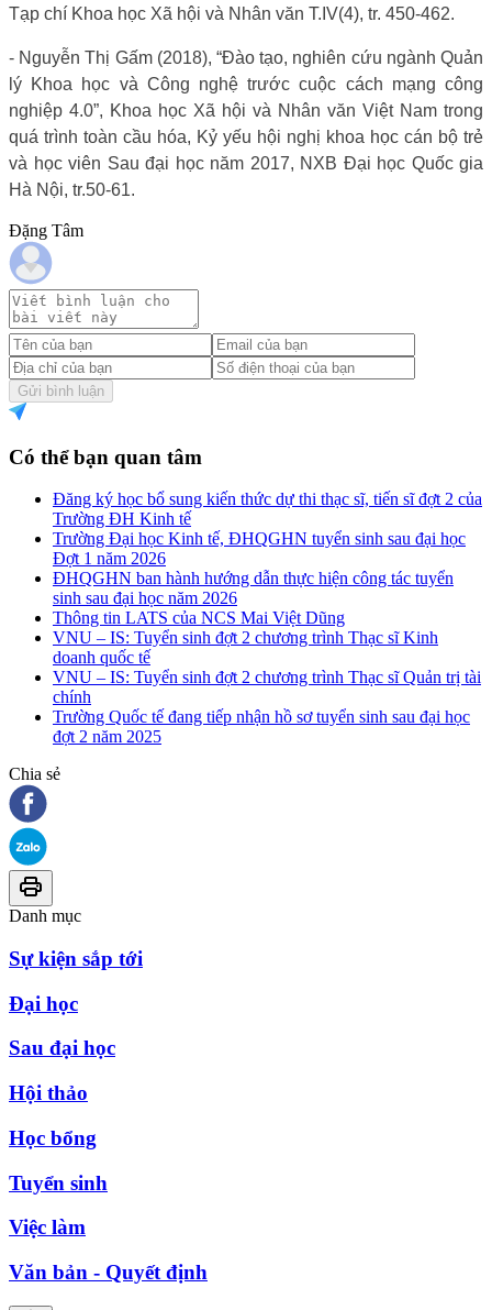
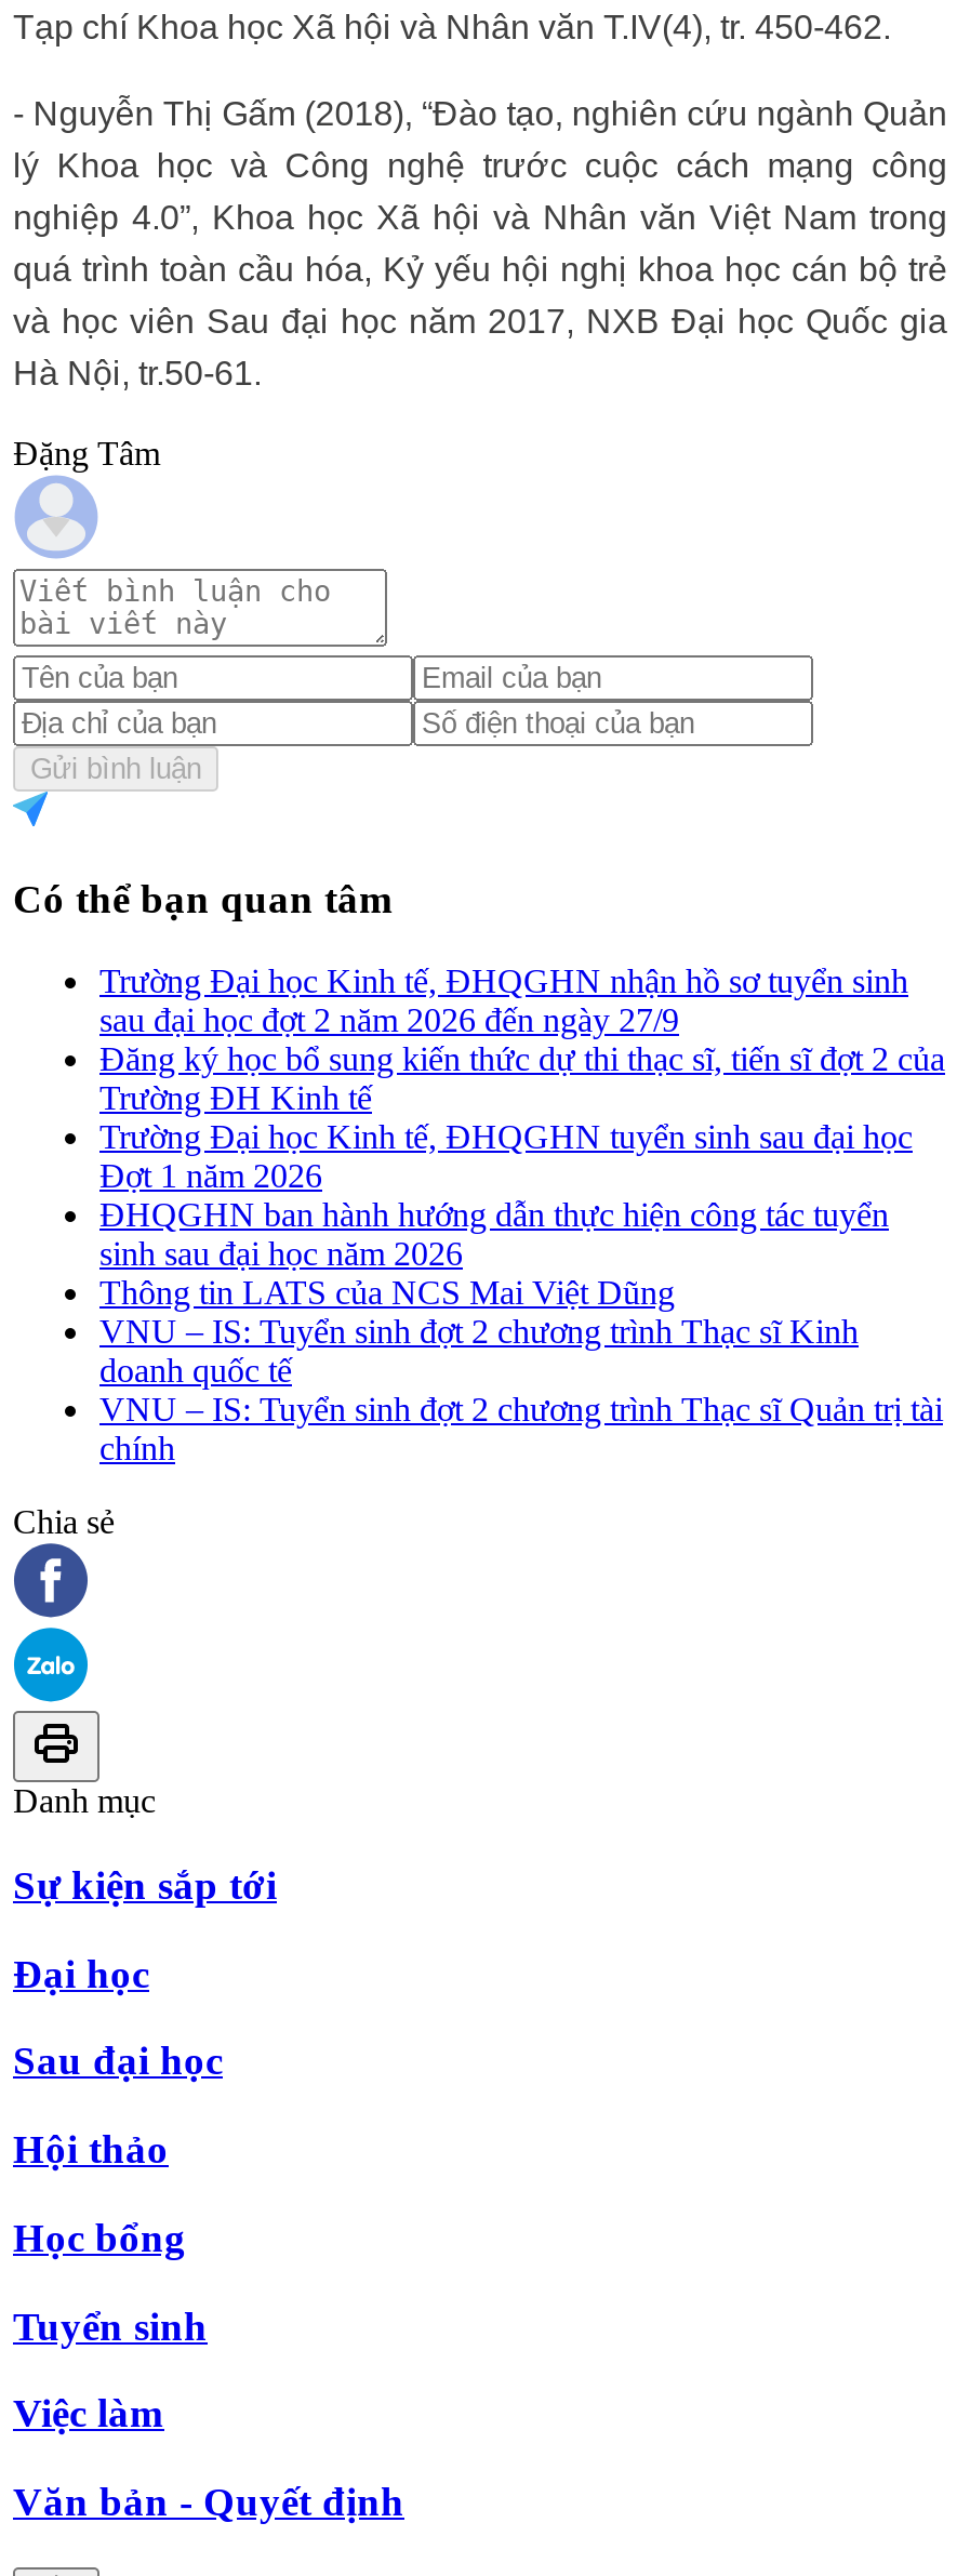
none -> [99,963,908,1039] Trường Đại học Kinh tế, ĐHQGHN nhận hồ sơ tuyển sinh | sau đại học đợt 2 năm 2026 đến ngày 27/9
moved [53,490,482,706] -> [99,1041,945,1467]: Đăng ký học bổ sung kiến thức dự thi thạc sĩ, tiến sĩ đợt 2 của | Trường ĐH Kinh tế | Trường Đại học Kinh tế, ĐHQGHN tuyển sinh sau đại học | ... | VNU – IS: Tuyển sinh đợt 2 chương trình Thạc sĩ Quản trị tài | chính
[53,707,470,746] Trường Quốc tế đang tiếp nhận hồ sơ tuyển sinh sau đại học | đợt 2 năm 2025 -> none

